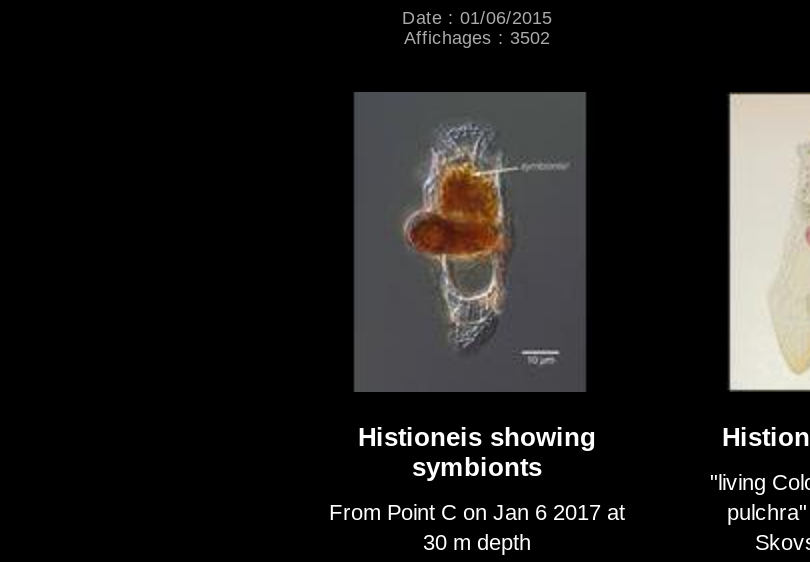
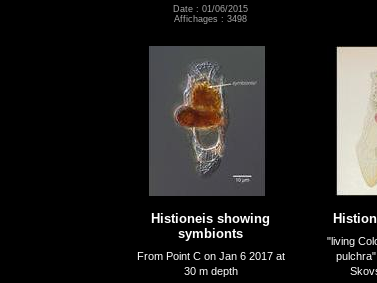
[404,29,550,49] Affichages : 3502 -> [174,14,247,24] Affichages : 3498

